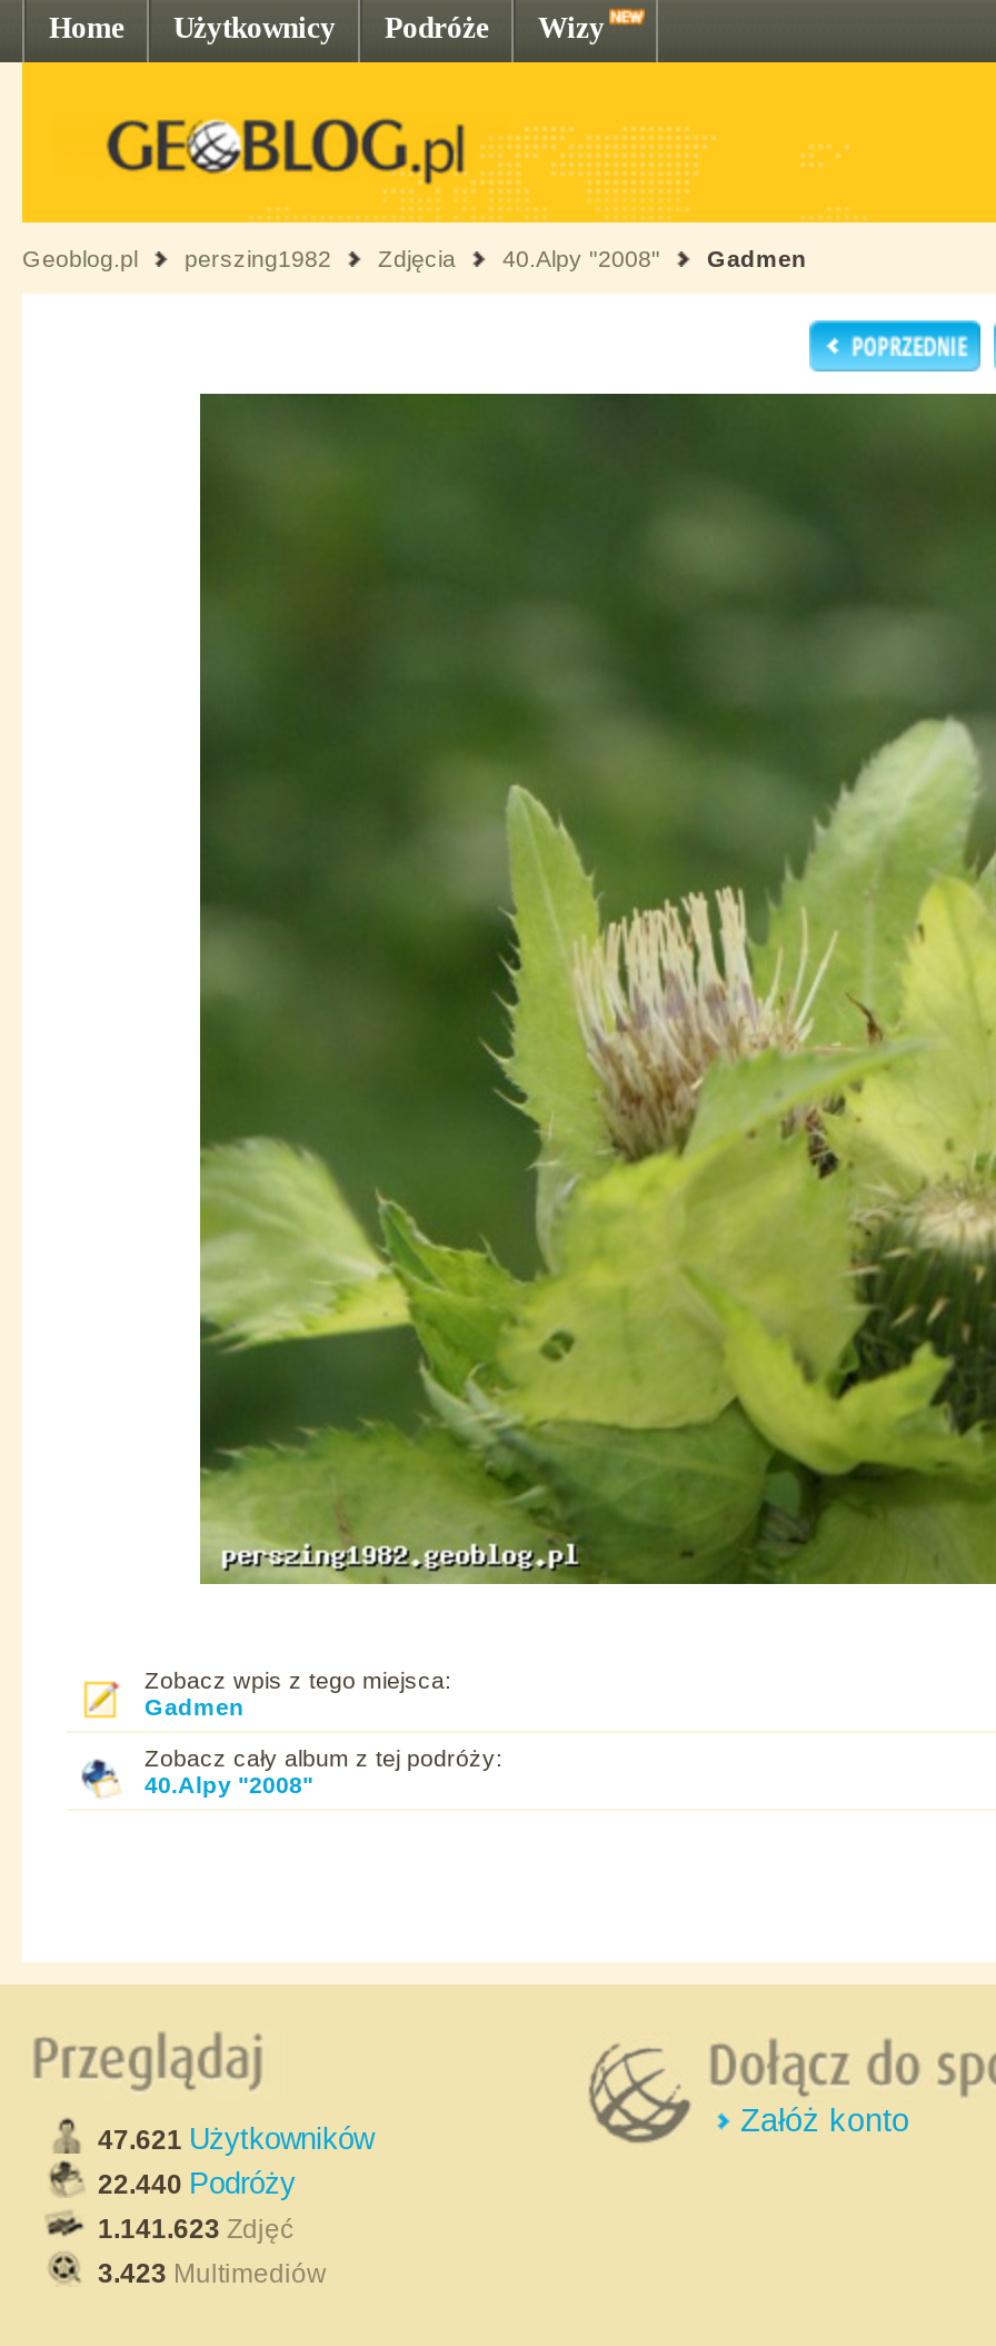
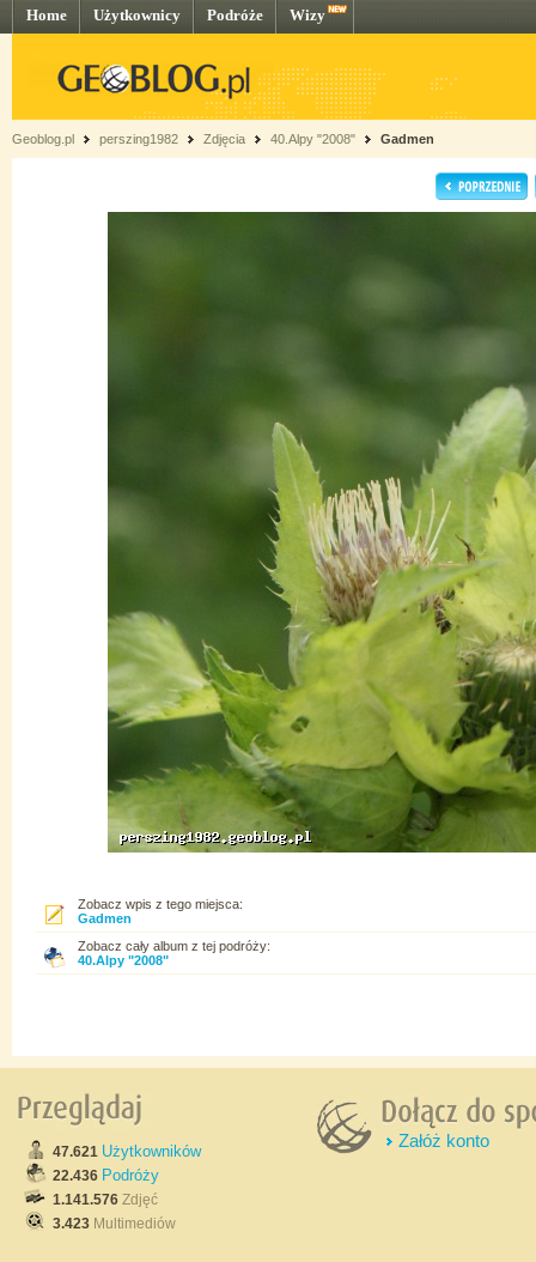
[98,2167,296,2200] 22.440 Podróży -> [53,1166,159,1184] 22.436 Podróży
[98,2214,293,2245] 1.141.623 Zdjęć -> [53,1191,158,1208] 1.141.576 Zdjęć

